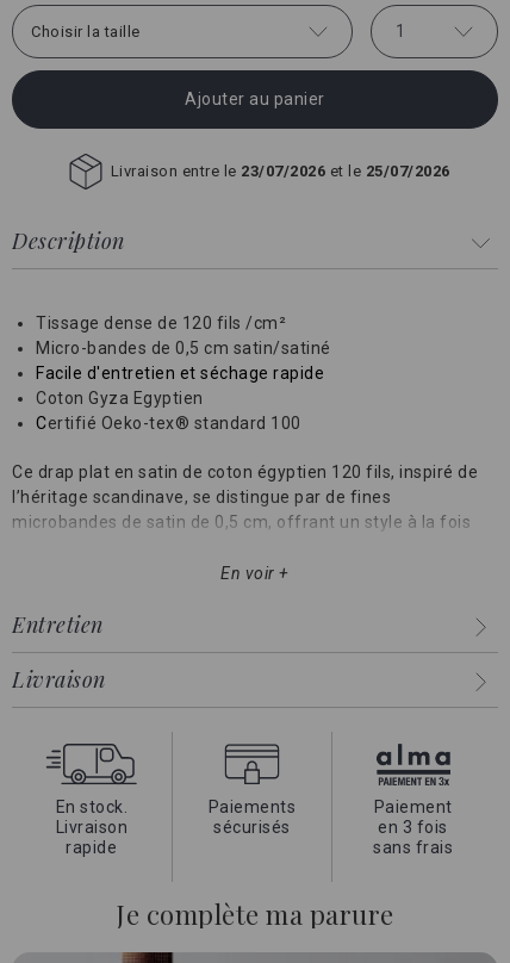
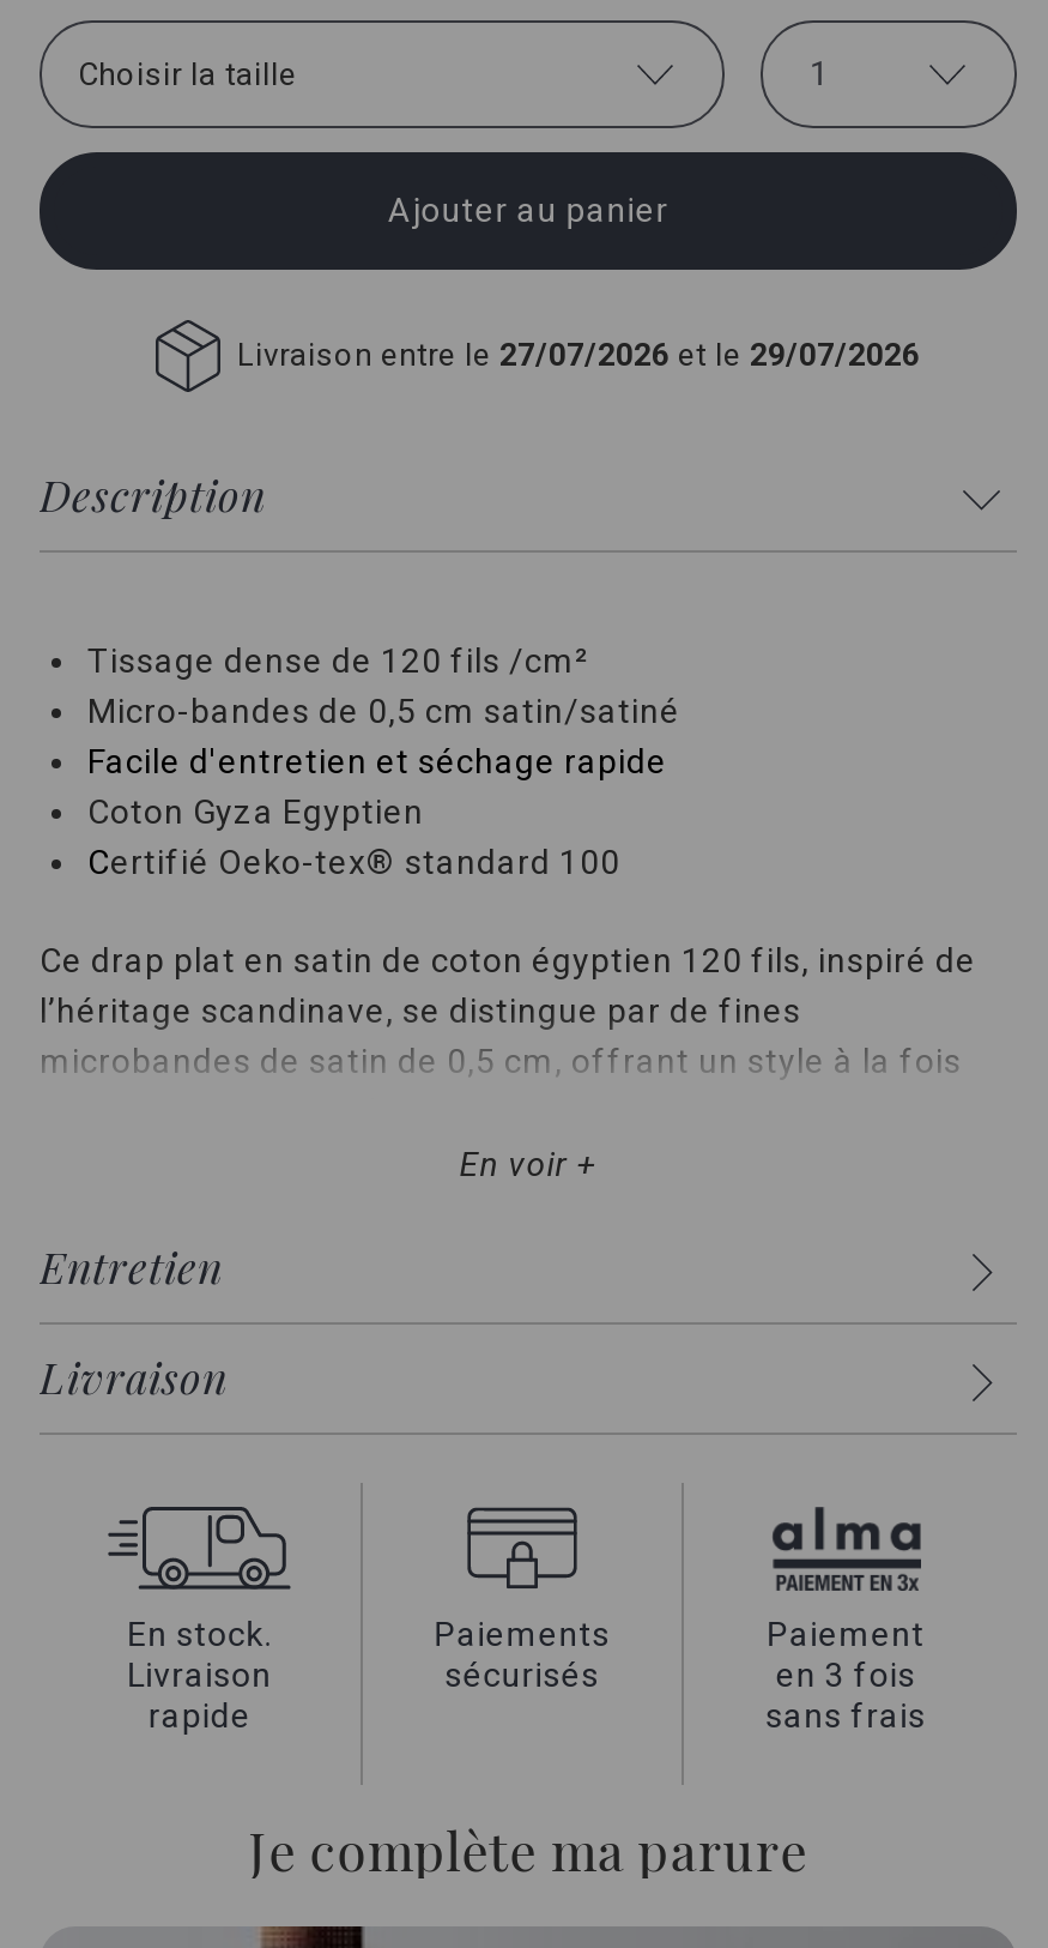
[110,162,450,180] Livraison entre le 23/07/2026 et le 25/07/2026 -> [237,337,920,373] Livraison entre le 27/07/2026 et le 29/07/2026

